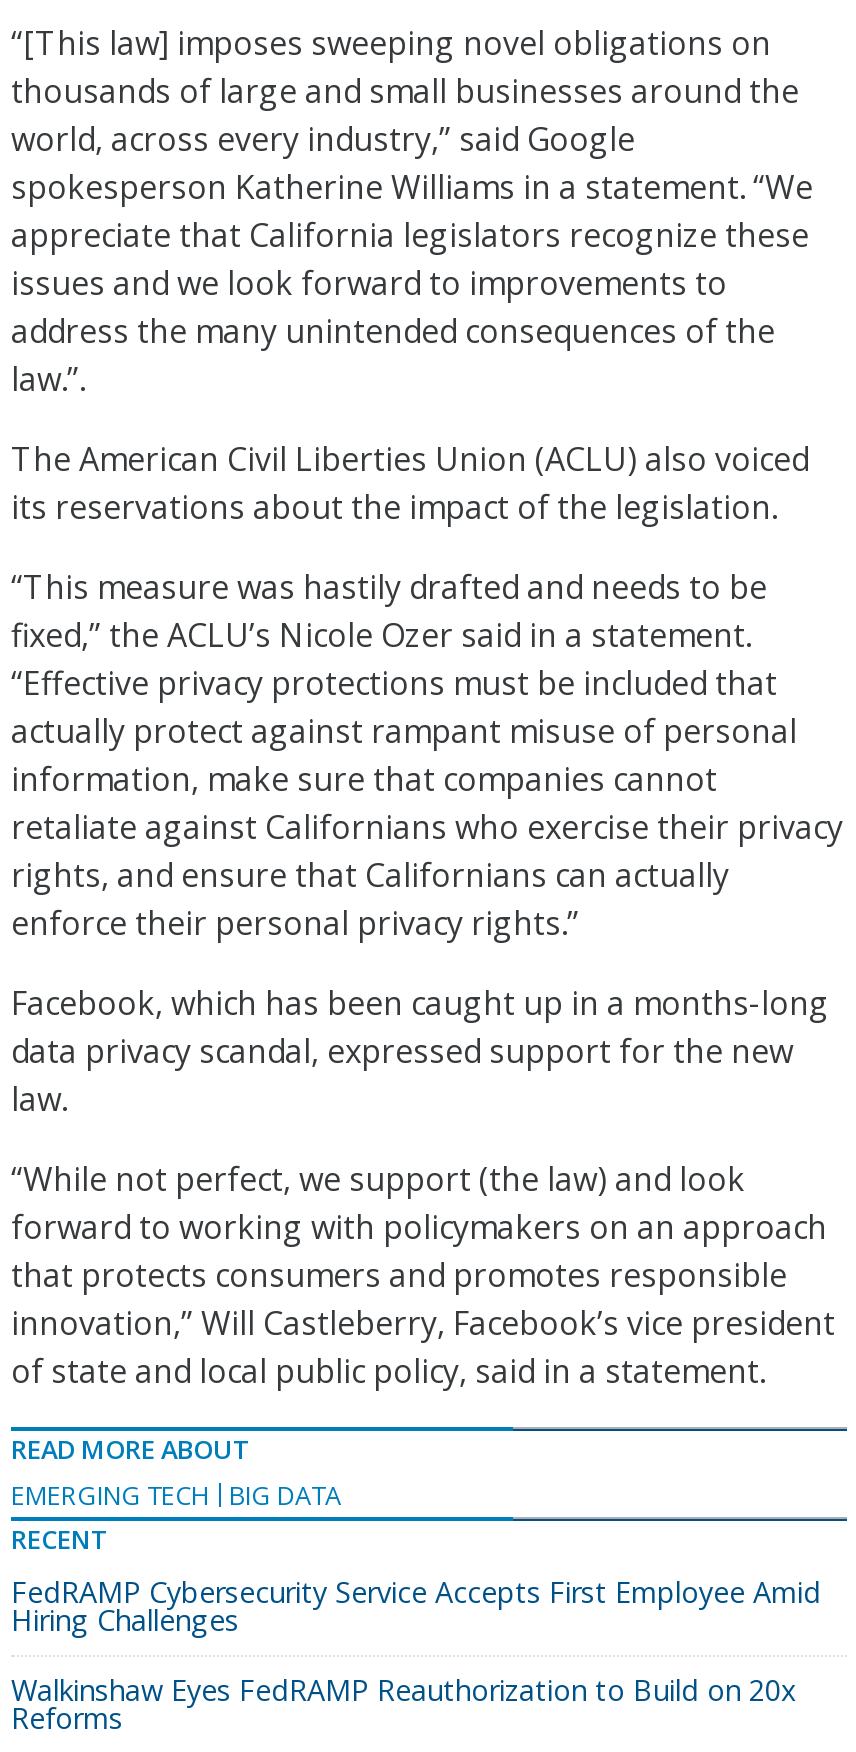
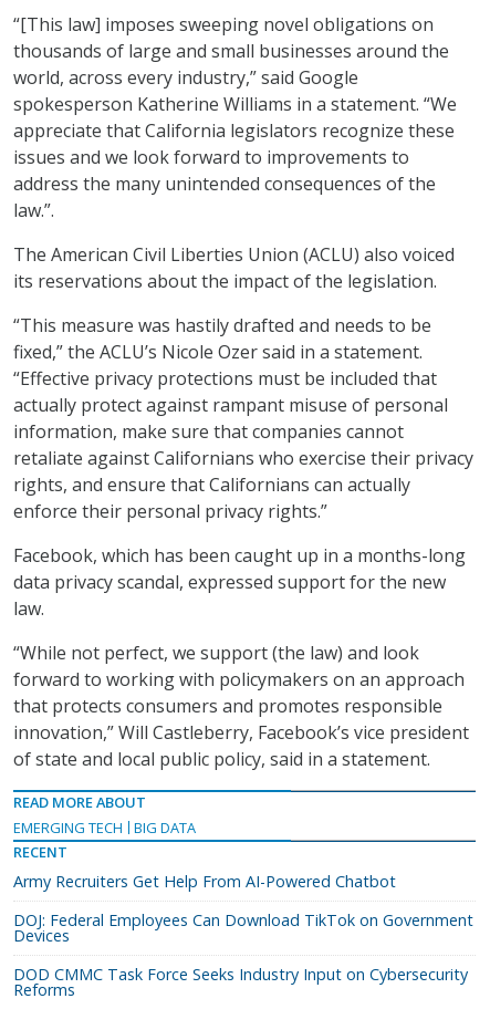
[11,1573,821,1709] FedRAMP Cybersecurity Service Accepts First Employee Amid | Hiring Challenges | Walkinshaw Eyes FedRAMP Reauthorization to Build on 20x -> [13,871,473,985] Army Recruiters Get Help From AI-Powered Chatbot | DOJ: Federal Employees Can Download TikTok on Government | Devices | DOD CMMC Task Force Seeks Industry Input on Cybersecurity

